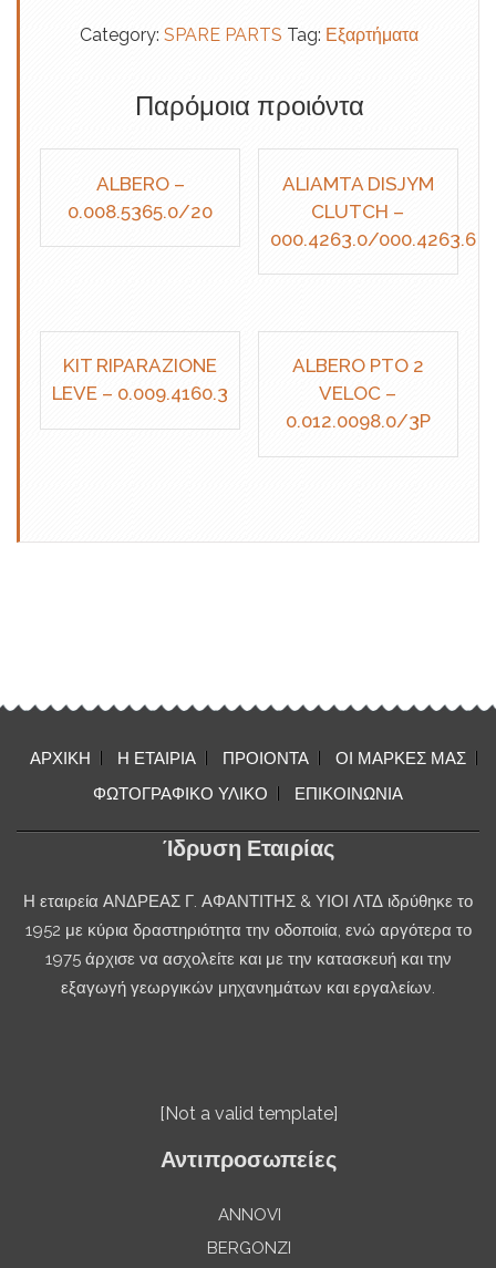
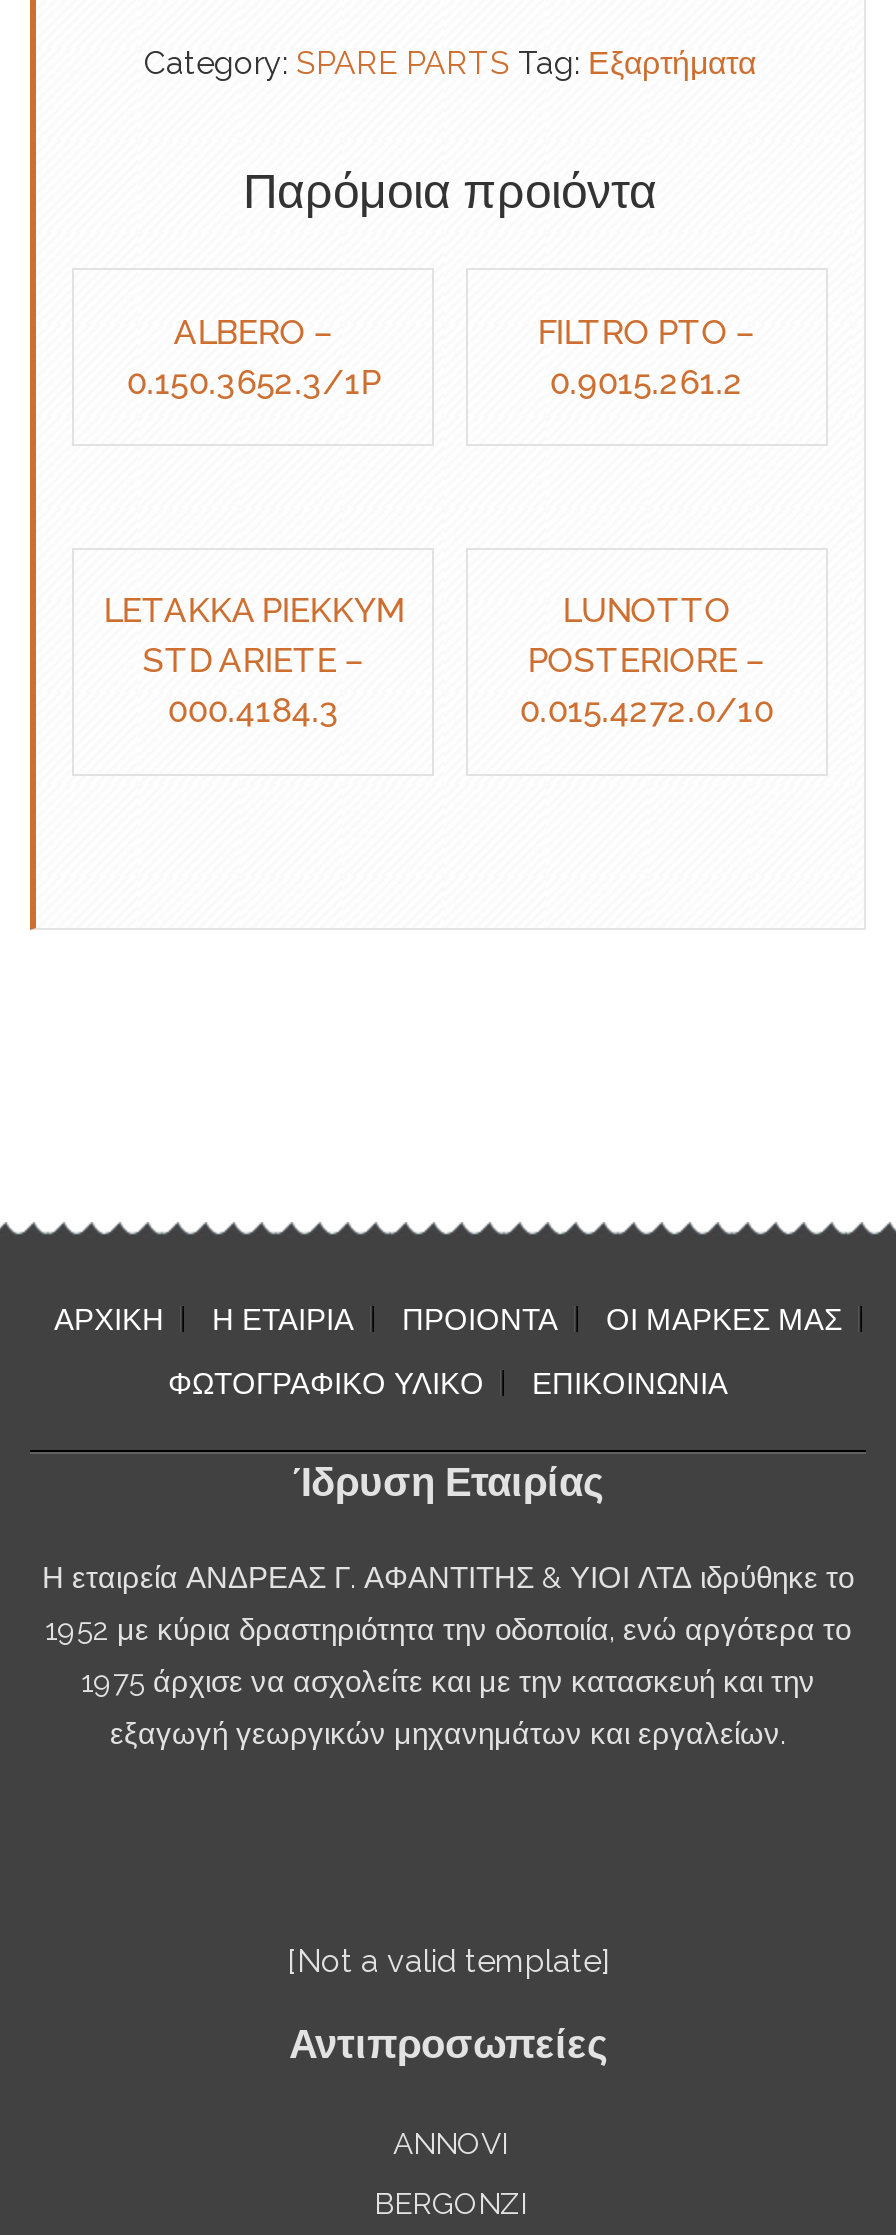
[270,172,476,250] ALIAMTA DISJYM | CLUTCH – | 000.4263.0/000.4263.6 -> [538,311,756,401] FILTRO PTO – | 0.9015.261.2
[68,200,213,222] 0.008.5365.0/20 -> [126,361,380,401] 0.150.3652.3/1P
[52,355,228,405] KIT RIPARAZIONE | LEVE – 0.009.4160.3 -> [103,591,403,731] LETAKKA PIEKKYM | STD ARIETE – | 000.4184.3
[285,355,430,432] ALBERO PTO 2 | VELOC – | 0.012.0098.0/3P -> [520,591,774,731] LUNOTTO | POSTERIORE – | 0.015.4272.0/10

